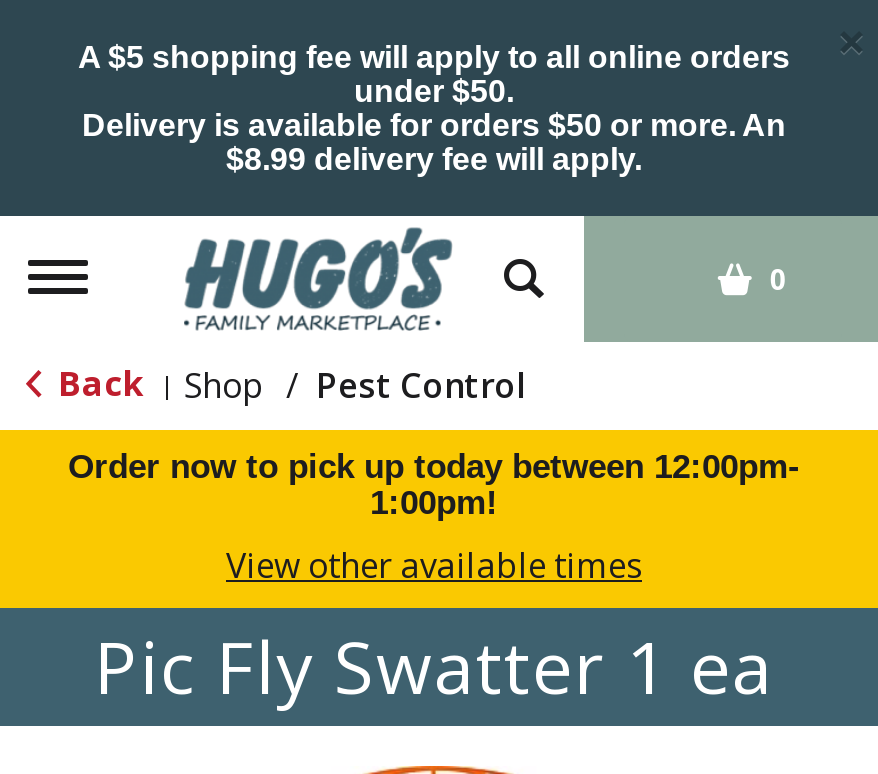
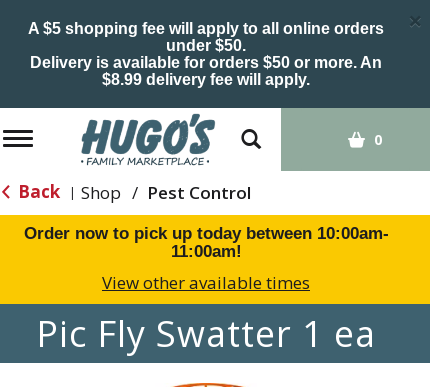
[68,448,800,522] Order now to pick up today between 12:00pm- | 1:00pm! -> [23,224,388,261] Order now to pick up today between 10:00am- | 11:00am!

